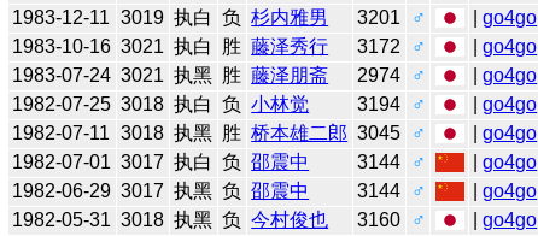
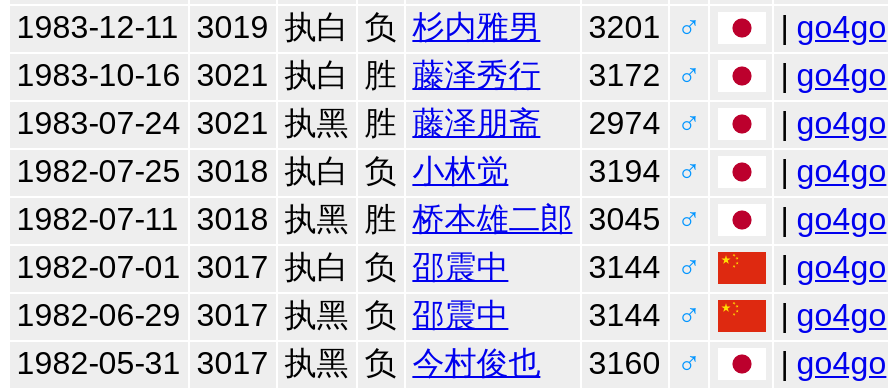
[12,209,328,229] 1982-05-31 3018 执黑 负 今村俊也 -> [16,345,540,379] 1982-05-31 3017 执黑 负 今村俊也

